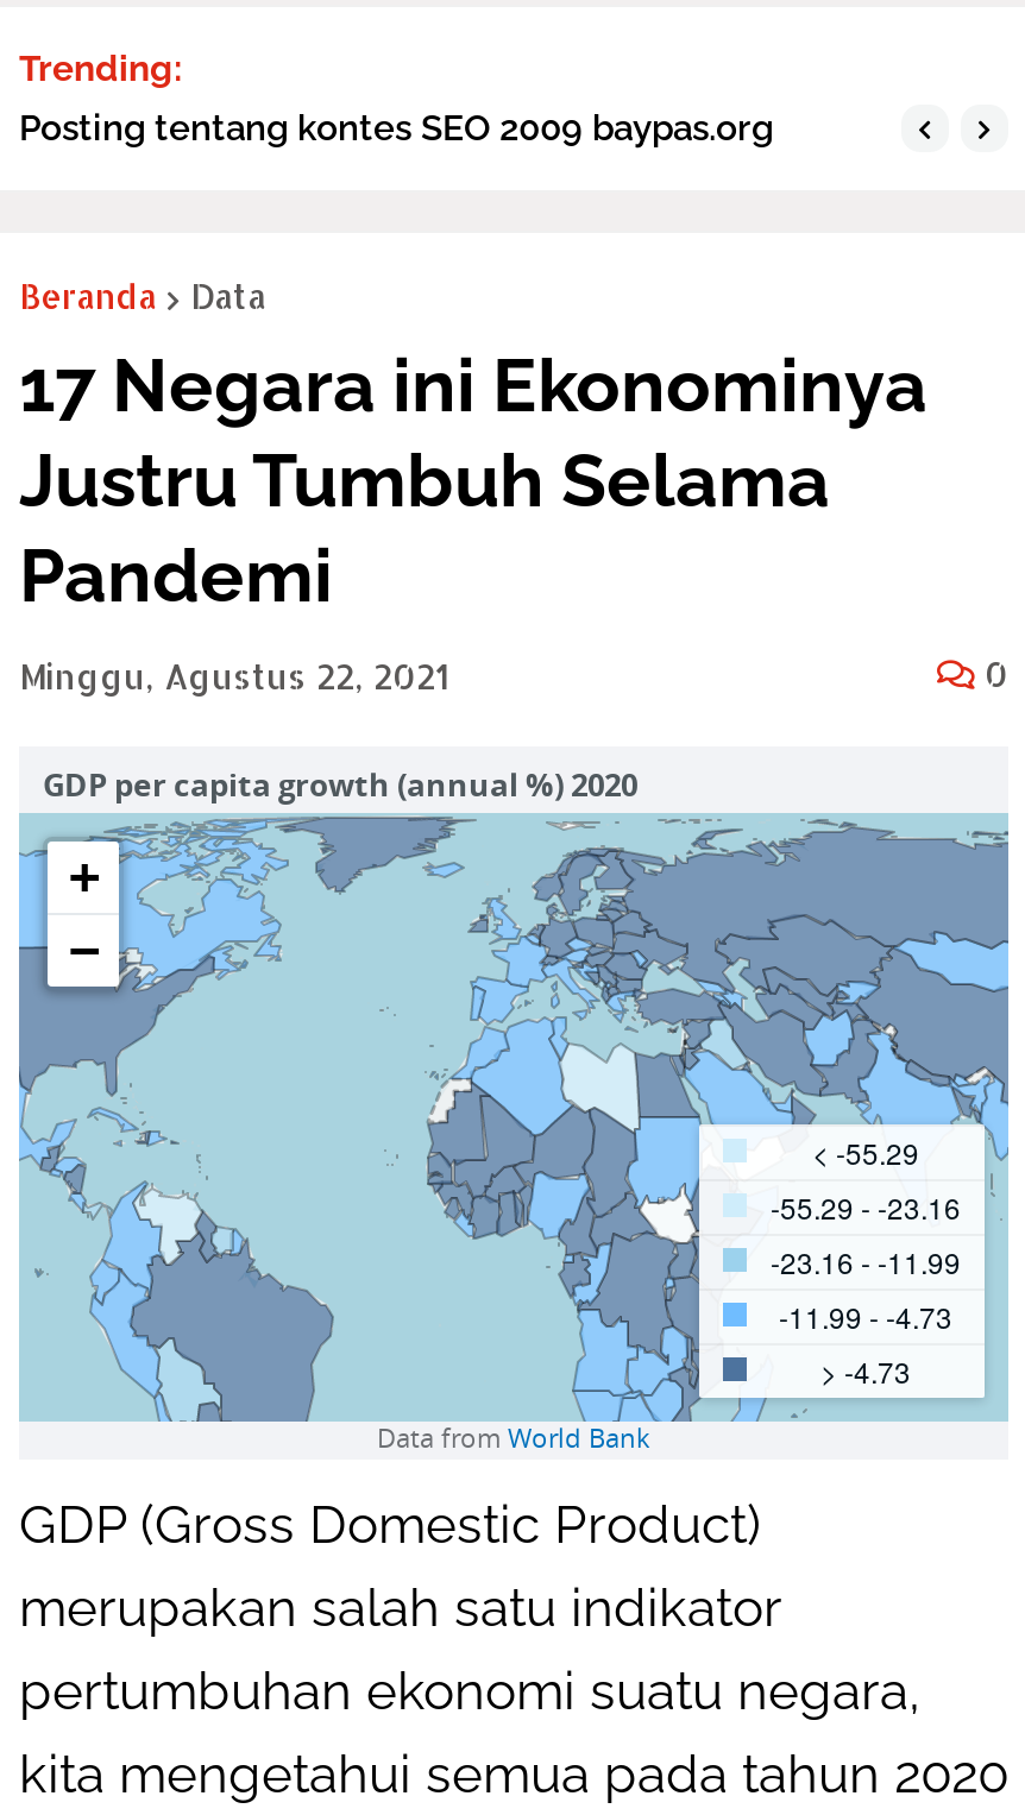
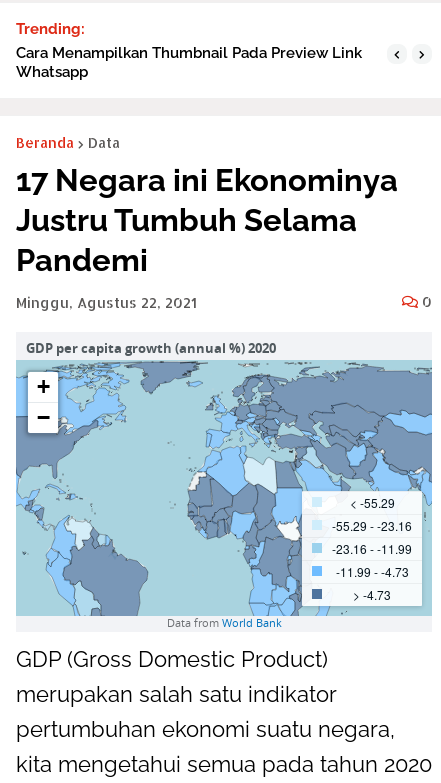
[19,106,773,149] Posting tentang kontes SEO 2009 baypas.org -> [16,44,362,81] Cara Menampilkan Thumbnail Pada Preview Link | Whatsapp

